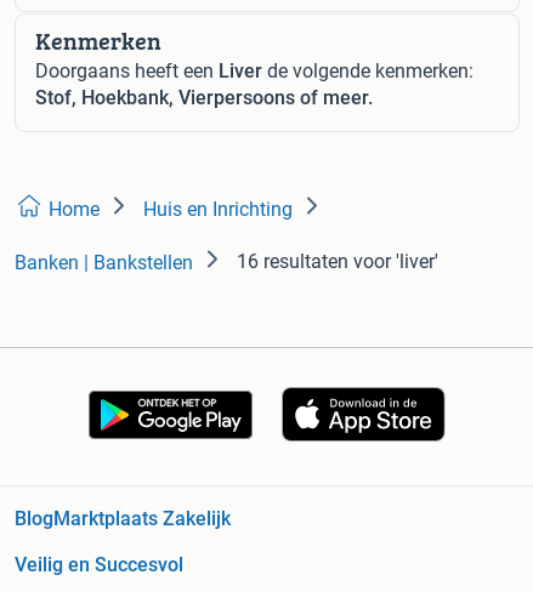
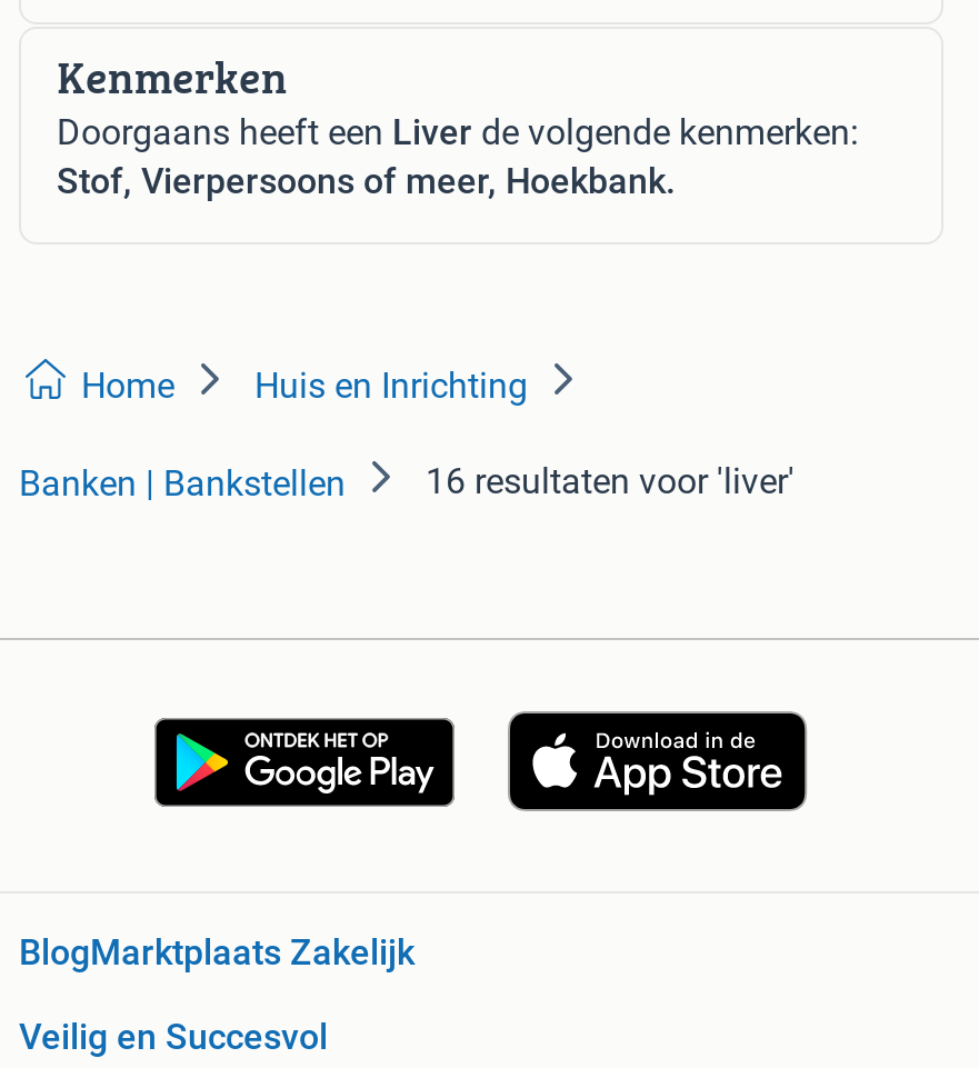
[35,86,373,109] Stof, Hoekbank, Vierpersoons of meer. -> [57,159,675,201] Stof, Vierpersoons of meer, Hoekbank.

